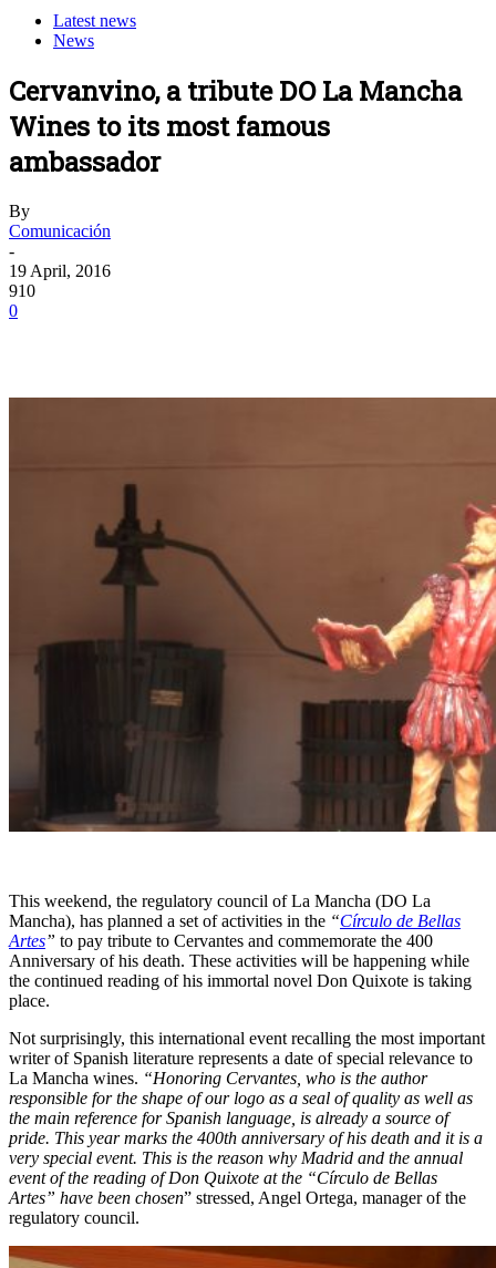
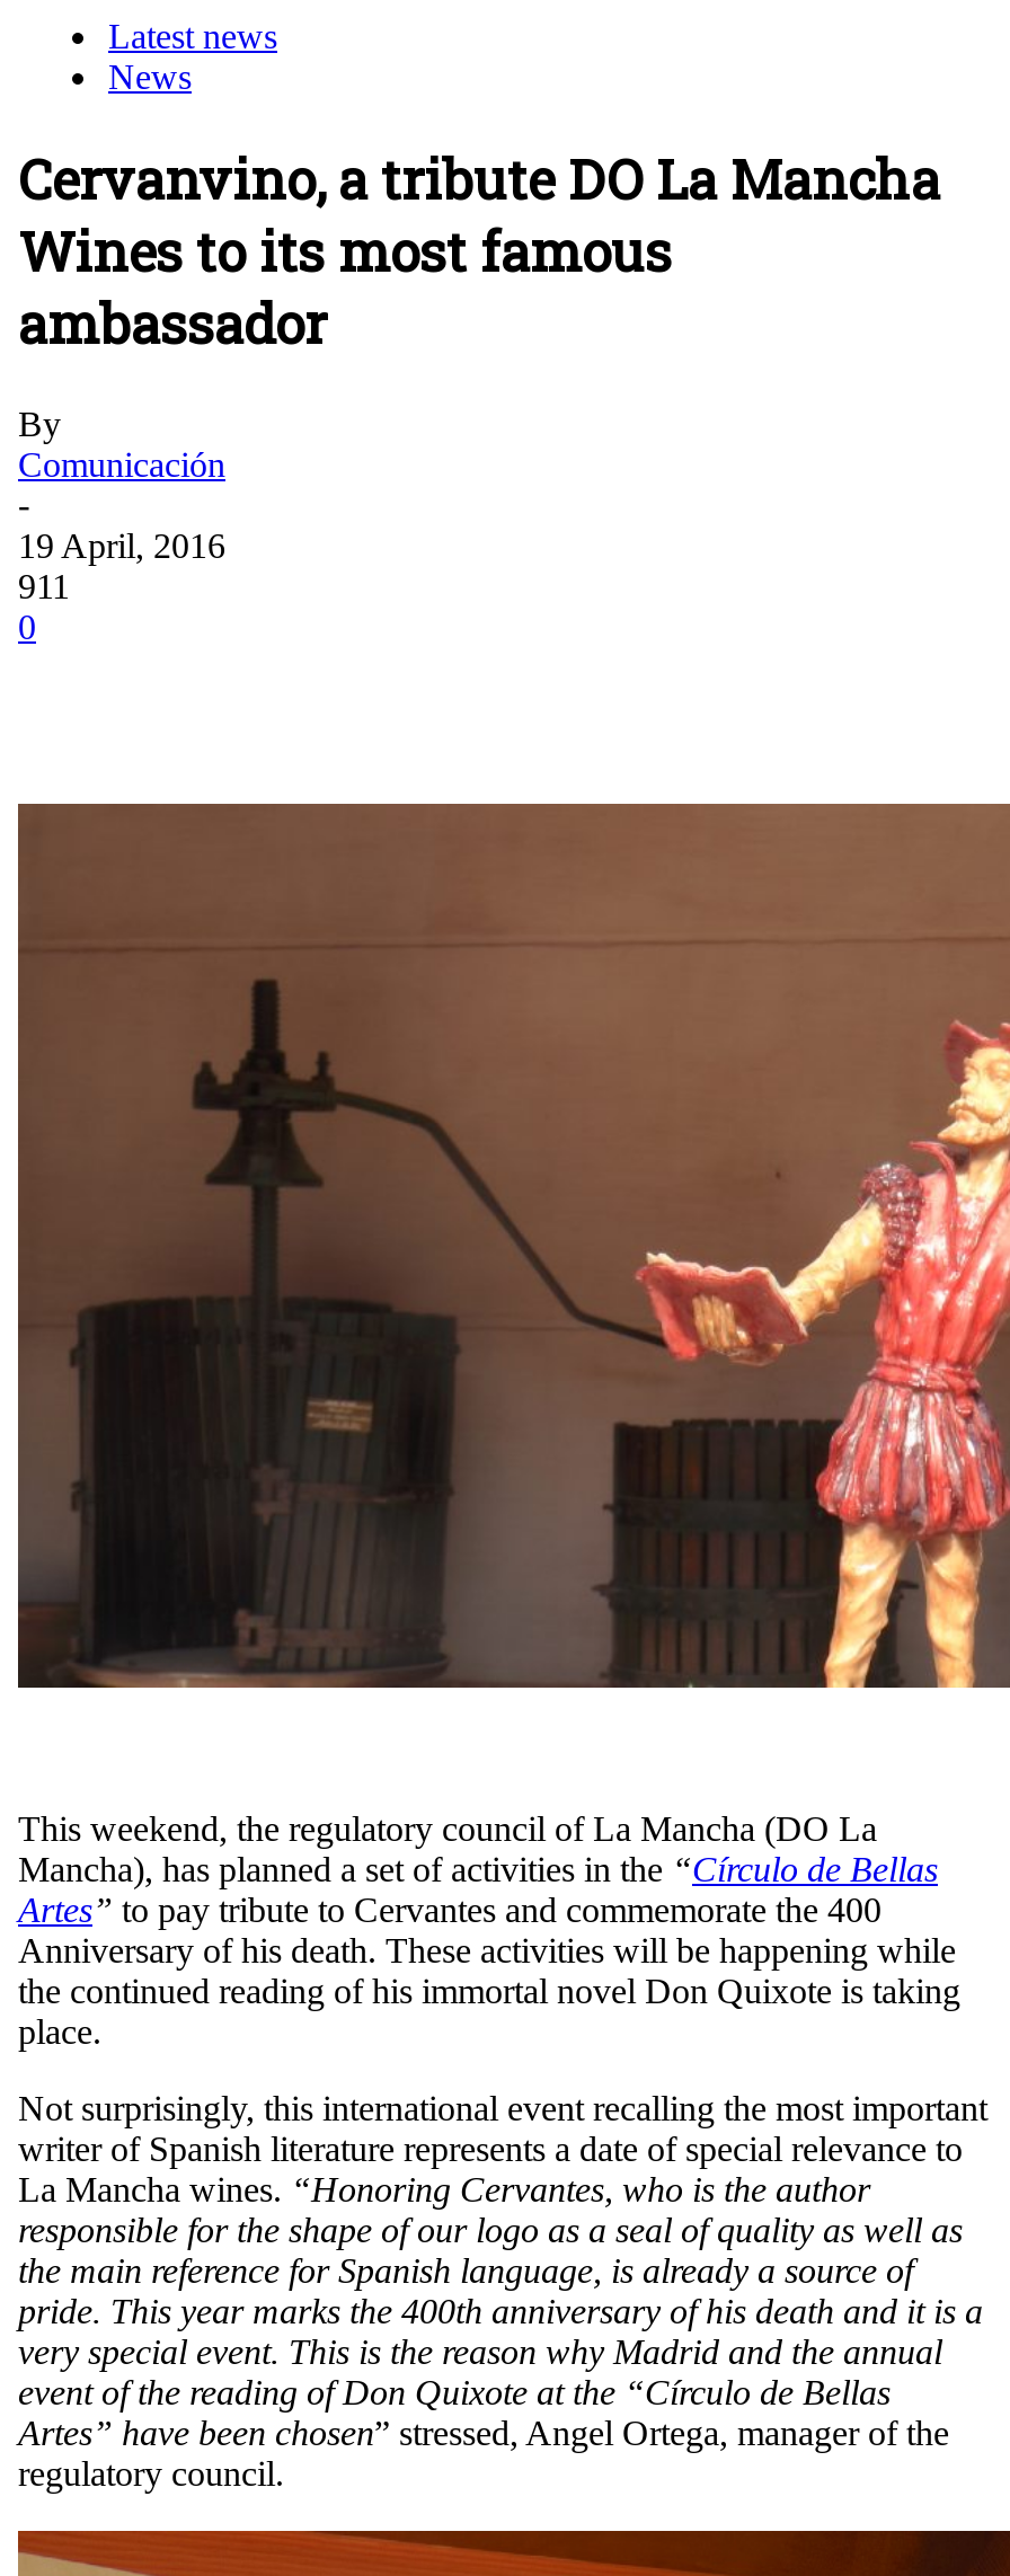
[9,281,35,300] 910 -> [18,567,70,605] 911

